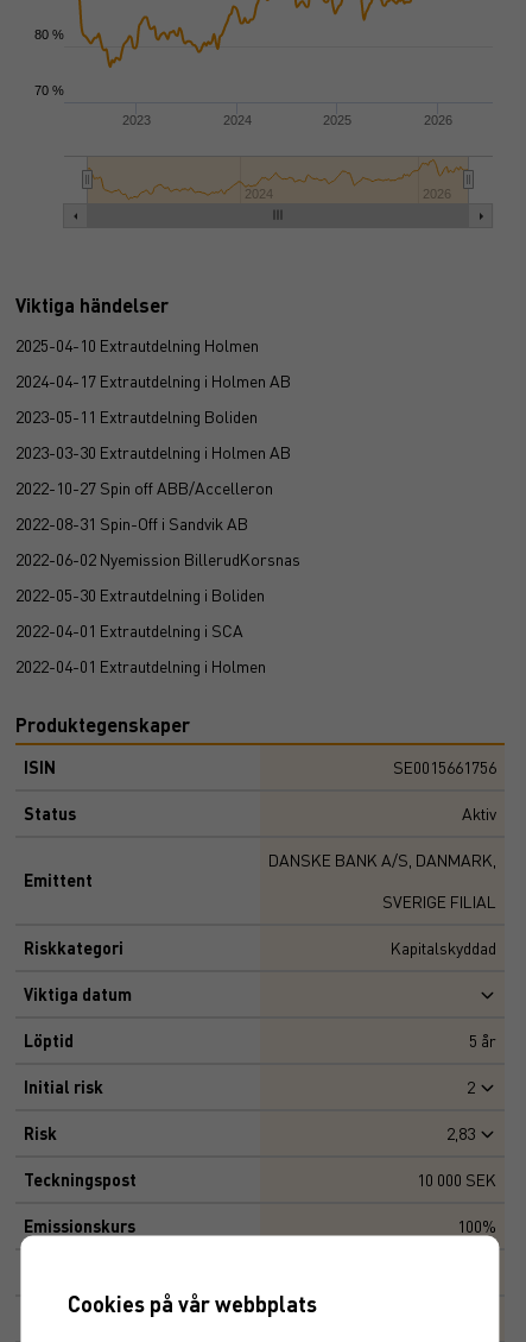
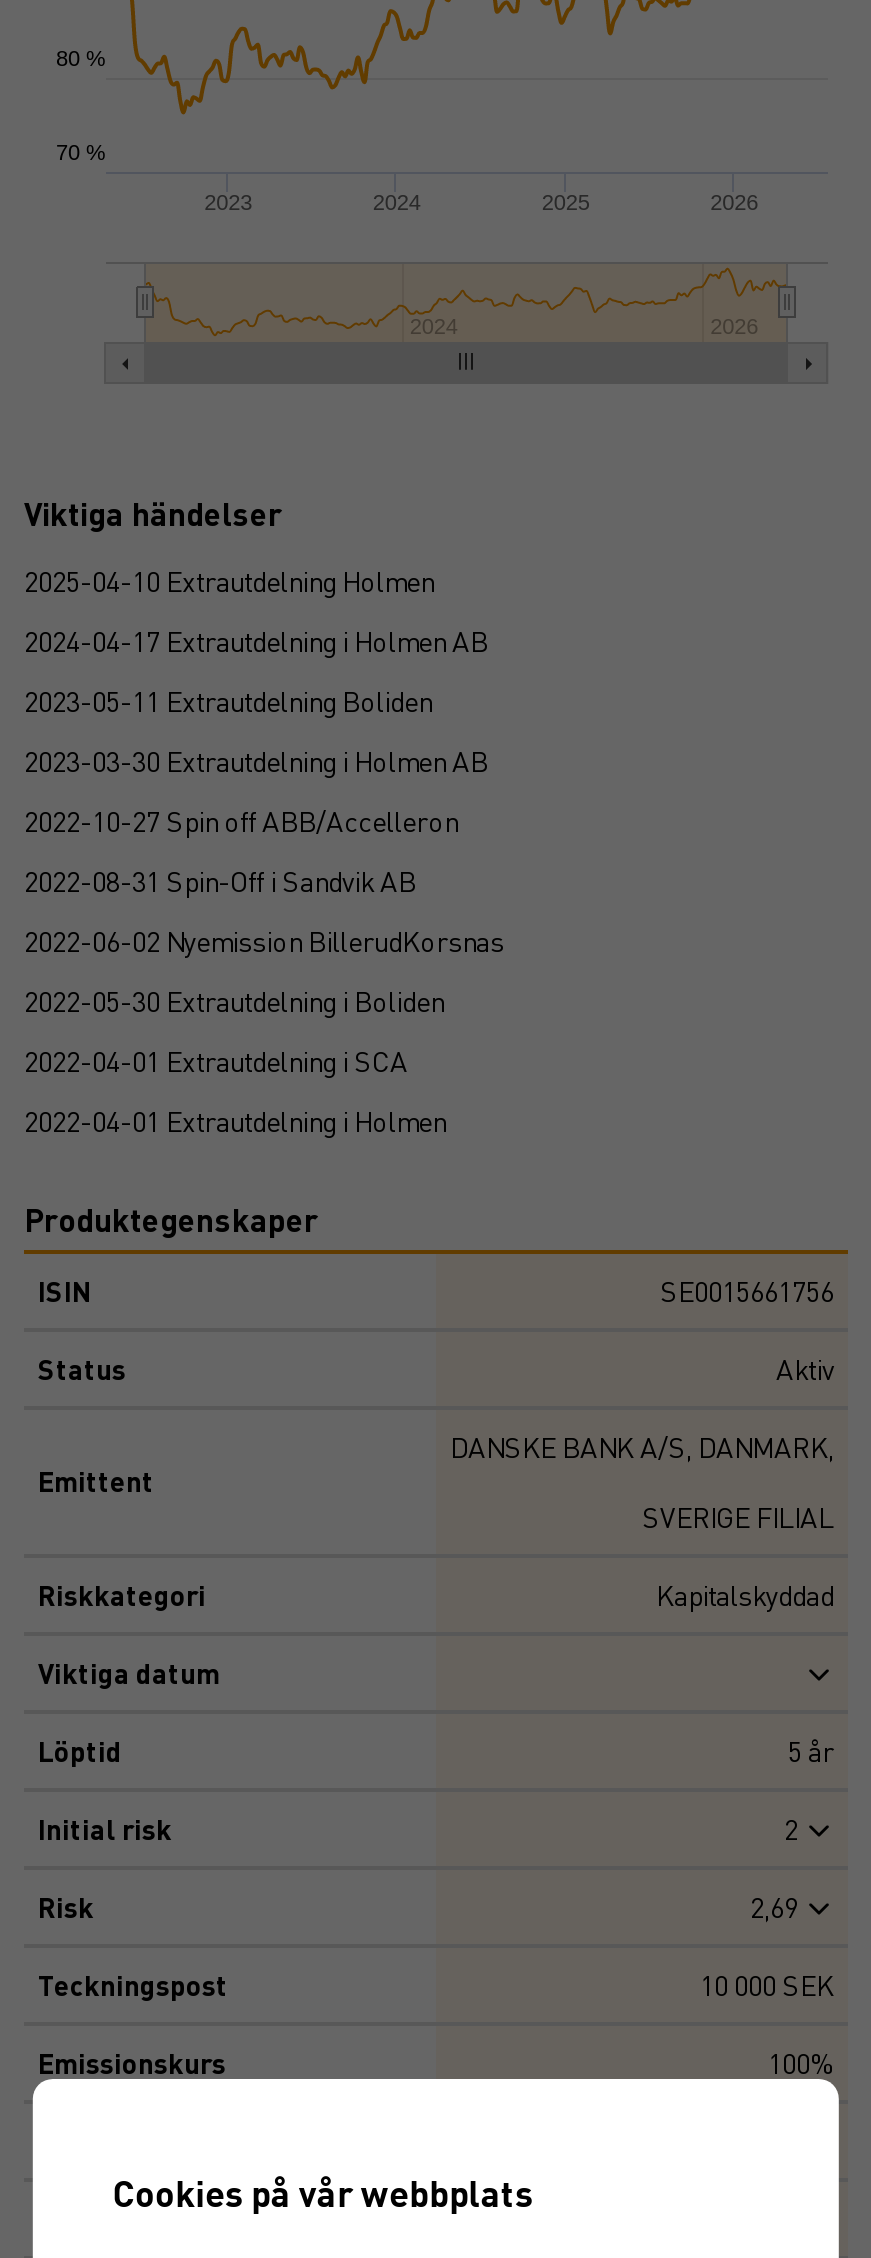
[446,1122,479,1143] 2,83 -> [750,1888,804,1924] 2,69

